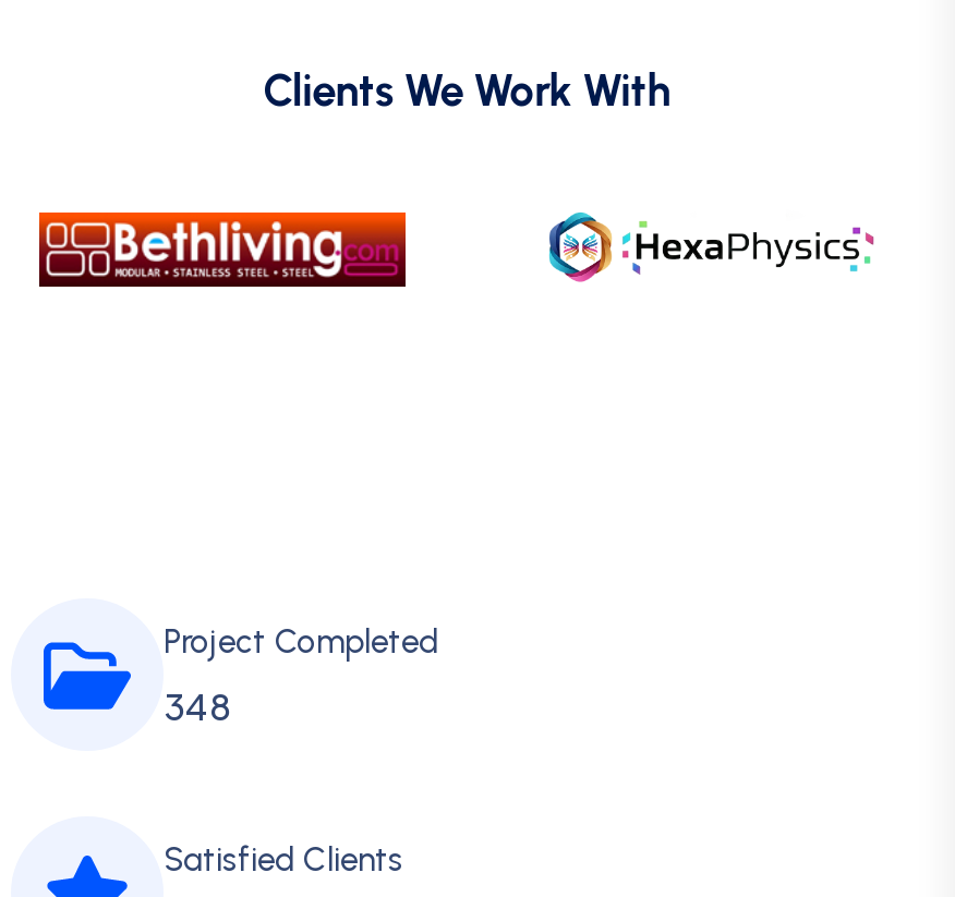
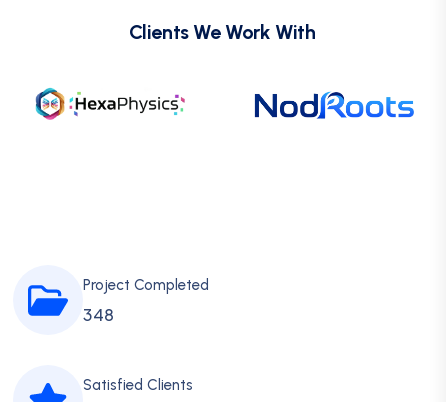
[37,210,408,289] [image] -> [26,87,194,122] [image]
[539,210,885,284] [image] -> [254,88,415,120] [image]

